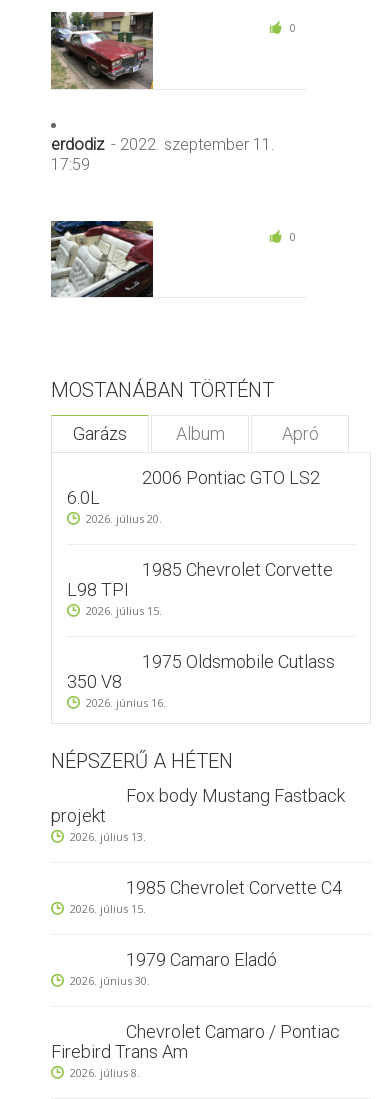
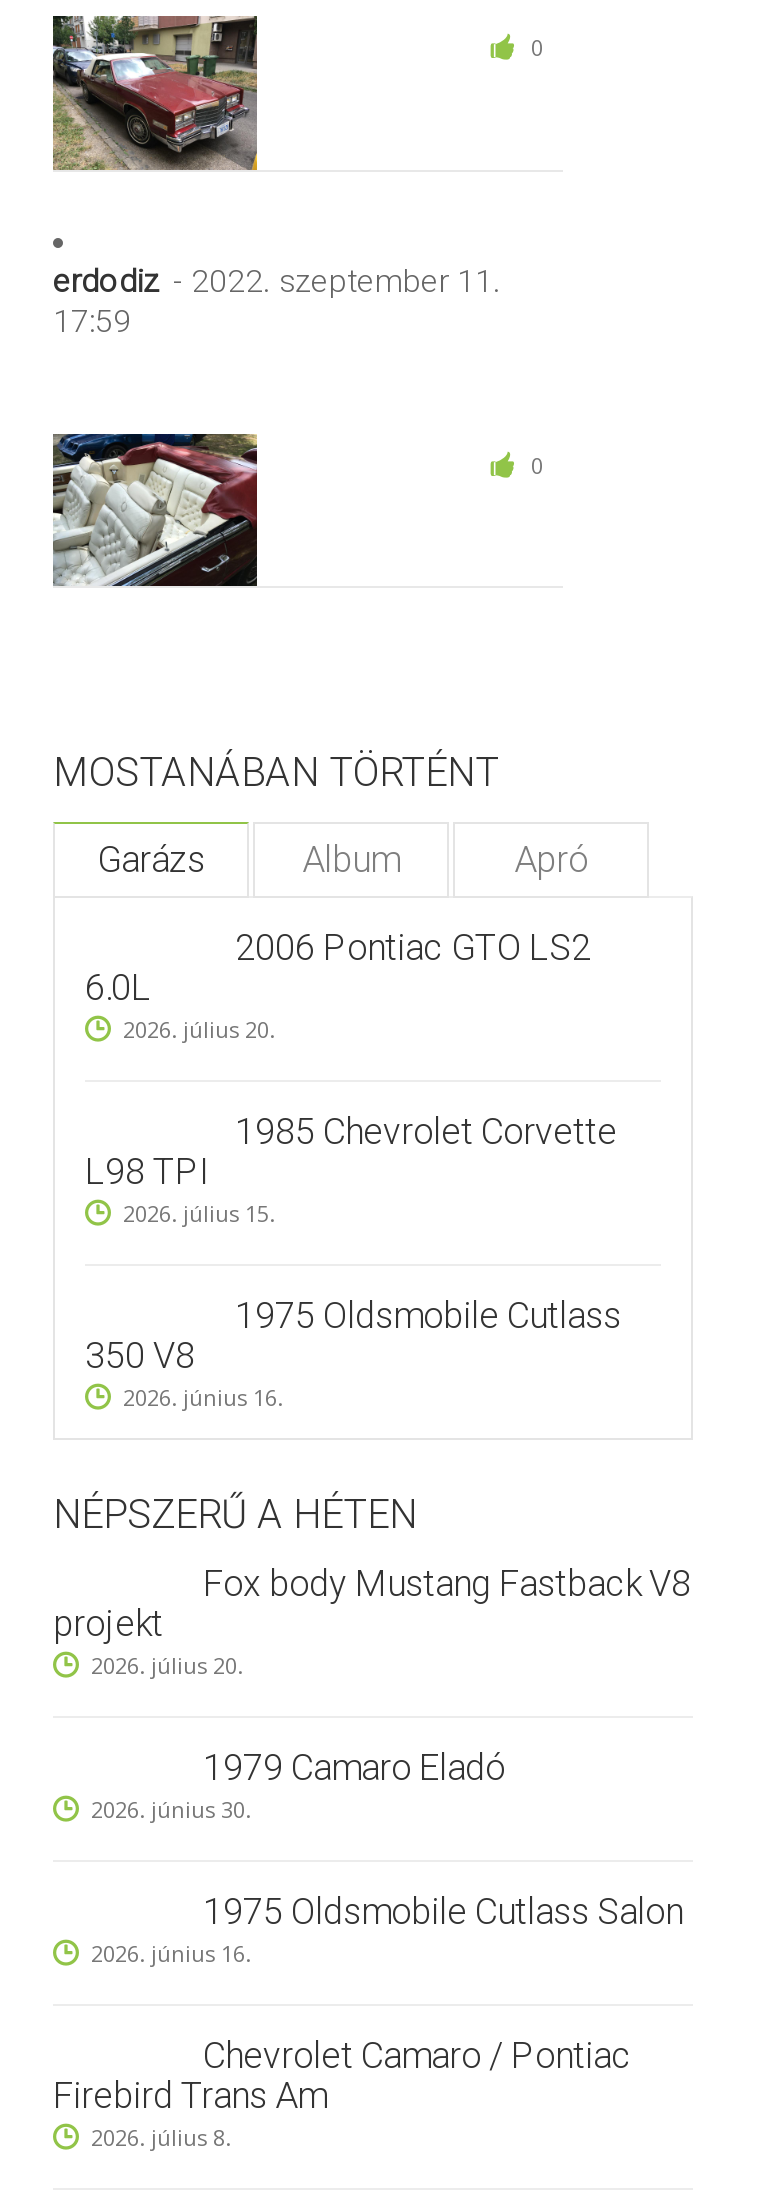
[126,785,345,806] Fox body Mustang Fastback -> [203,1562,691,1604] Fox body Mustang Fastback V8
[70,829,342,916] 2026. július 13. | 1985 Chevrolet Corvette C4 | 2026. július 15. -> [91,1650,243,1680] 2026. július 20.
moved [70,949,277,988] -> [91,1746,505,1824]: 1979 Camaro Eladó | 2026. június 30.
none -> [91,1890,683,1968] 1975 Oldsmobile Cutlass Salon | 2026. június 16.

